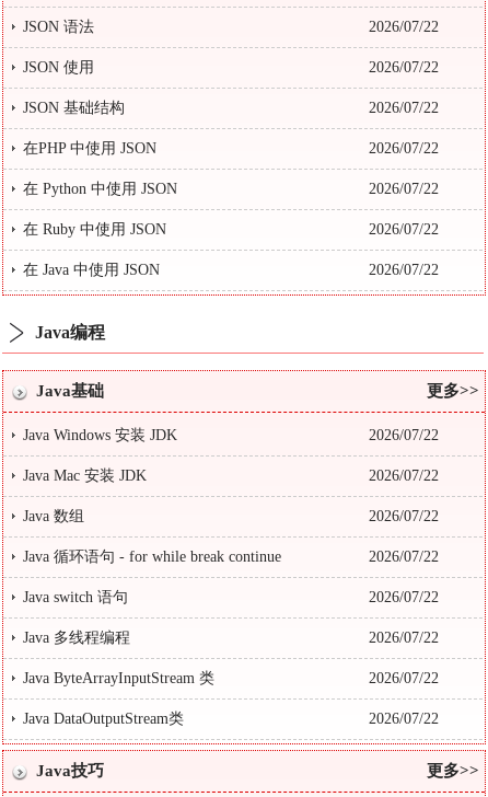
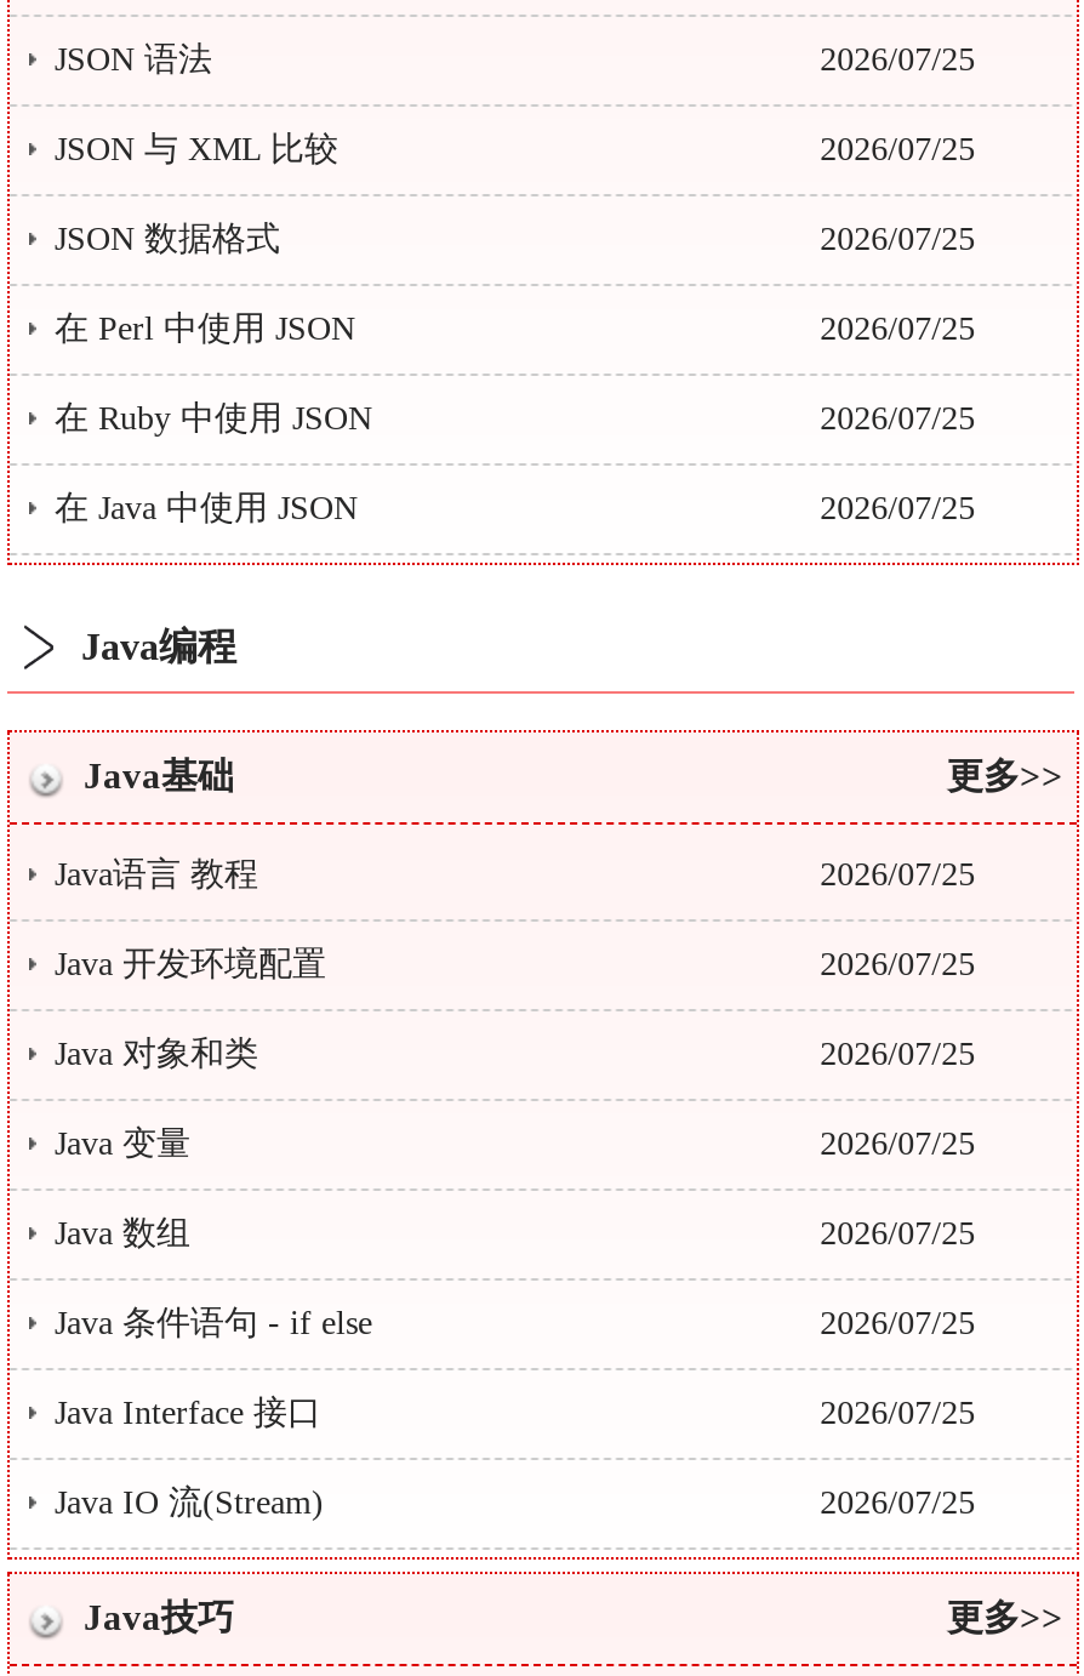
[24,18,439,197] 2026/07/22 | JSON 使用 | 2026/07/22 | JSON 基础结构 | 2026/07/22 | 在PHP 中使用 JSON | 2026/07/22 | 在 Python 中使用 JSON | 2026/07/22 -> [55,41,975,346] 2026/07/25 | JSON 与 XML 比较 | 2026/07/25 | JSON 数据格式 | 2026/07/25 | 在 Perl 中使用 JSON | 2026/07/25
[369,221,439,237] 2026/07/22 -> [820,399,975,436] 2026/07/25
[369,261,439,278] 2026/07/22 -> [820,489,975,526] 2026/07/25
[24,427,439,484] Java Windows 安装 JDK | 2026/07/22 | Java Mac 安装 JDK | 2026/07/22 -> [55,855,975,1161] Java语言 教程 | 2026/07/25 | Java 开发环境配置 | 2026/07/25 | Java 对象和类 | 2026/07/25 | Java 变量 | 2026/07/25
[24,508,439,727] 2026/07/22 | Java 循环语句 - for while break continue | 2026/07/22 | Java switch 语句 | 2026/07/22 | Java 多线程编程 | 2026/07/22 | Java ByteArrayInputStream 类 | 2026/07/22 | Java DataOutputStream类 | 2026/07/22 -> [55,1214,975,1520] 2026/07/25 | Java 条件语句 - if else | 2026/07/25 | Java Interface 接口 | 2026/07/25 | Java IO 流(Stream) | 2026/07/25
moved [24,508,85,524] -> [55,1214,190,1251]: Java 数组

